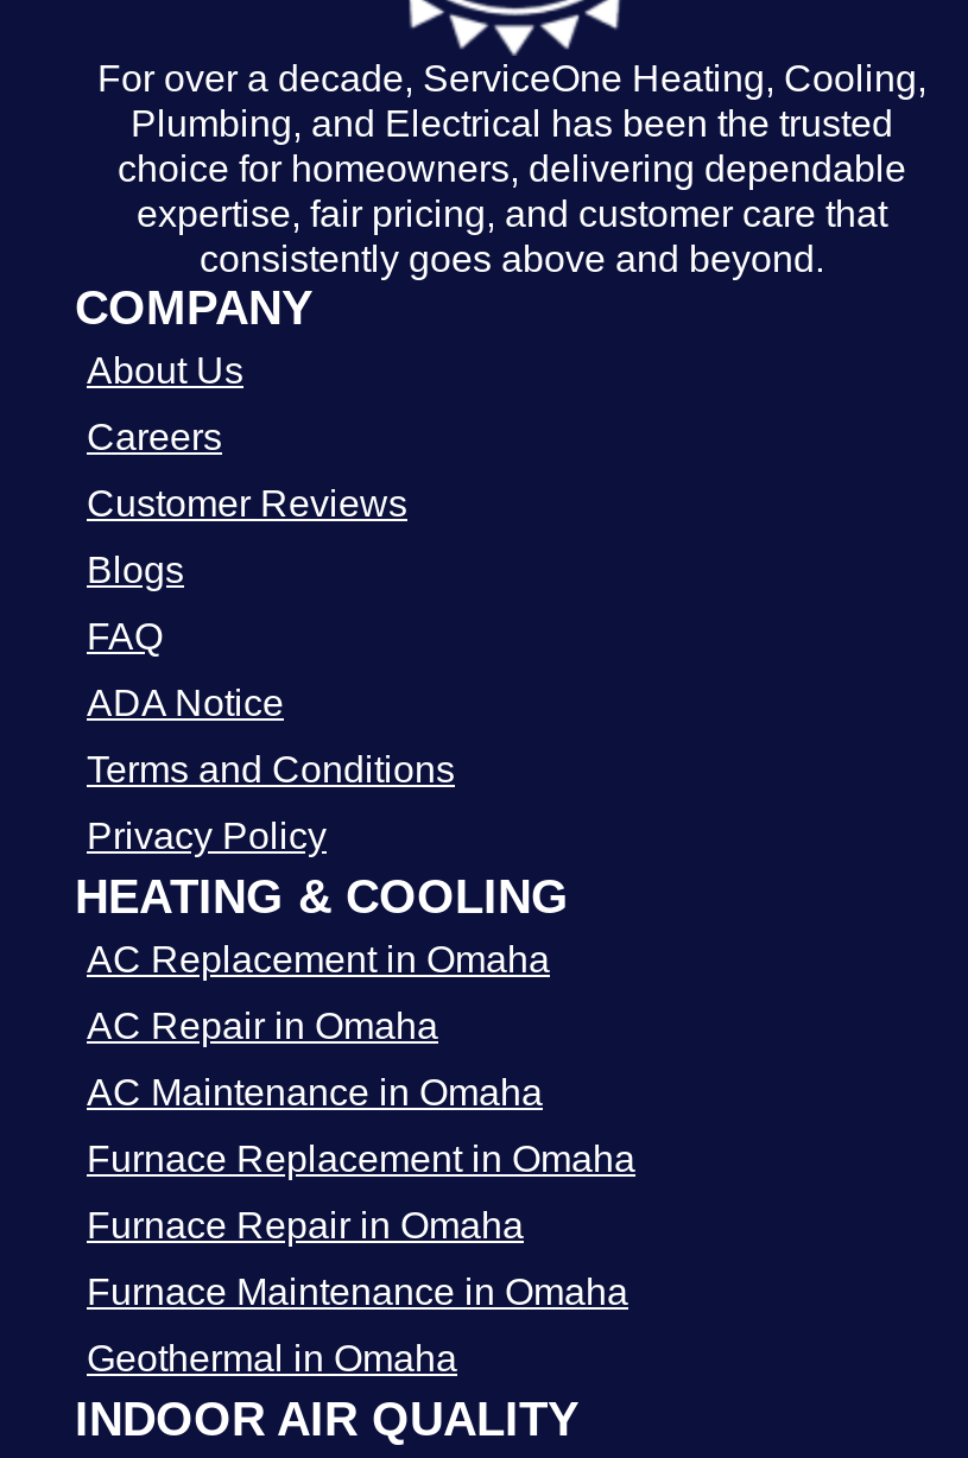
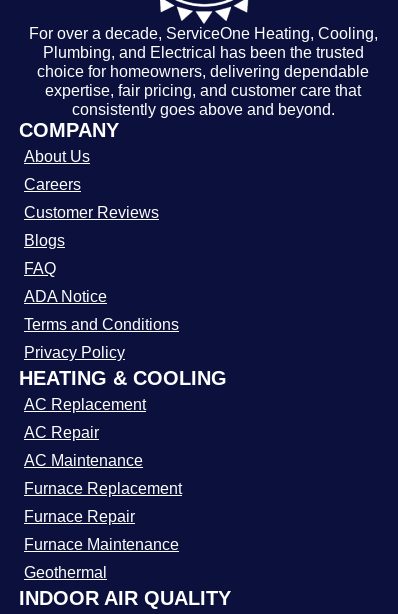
[87,940,550,980] AC Replacement in Omaha -> [24,396,146,413] AC Replacement
[87,1007,438,1047] AC Repair in Omaha -> [24,424,99,441] AC Repair
[87,1073,543,1113] AC Maintenance in Omaha -> [24,452,143,469] AC Maintenance
[87,1140,635,1180] Furnace Replacement in Omaha -> [24,480,182,497] Furnace Replacement
[87,1206,524,1246] Furnace Repair in Omaha -> [24,508,135,525] Furnace Repair
[87,1273,628,1313] Furnace Maintenance in Omaha -> [24,536,179,553] Furnace Maintenance
[87,1339,457,1379] Geothermal in Omaha -> [24,564,107,581] Geothermal

